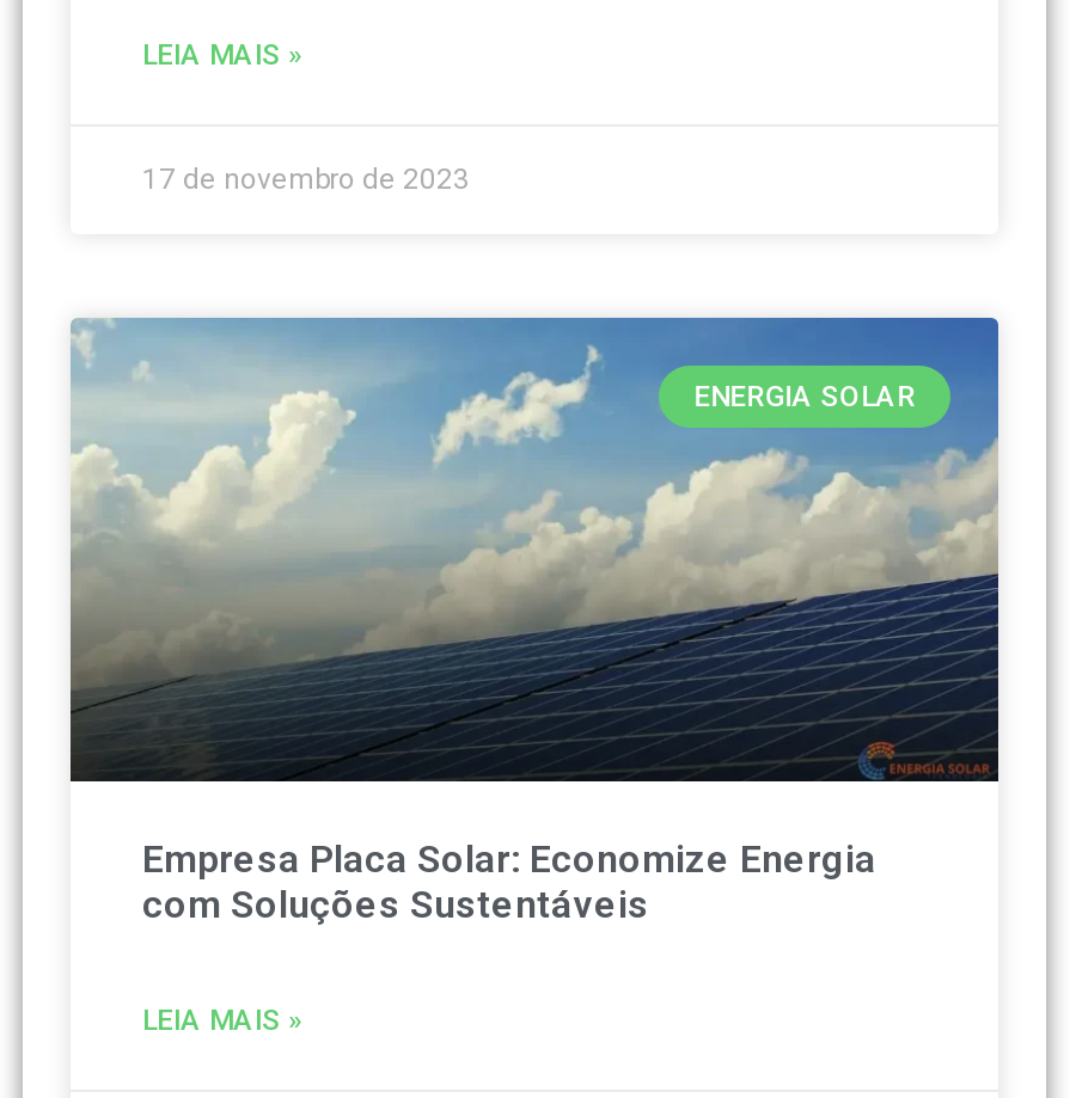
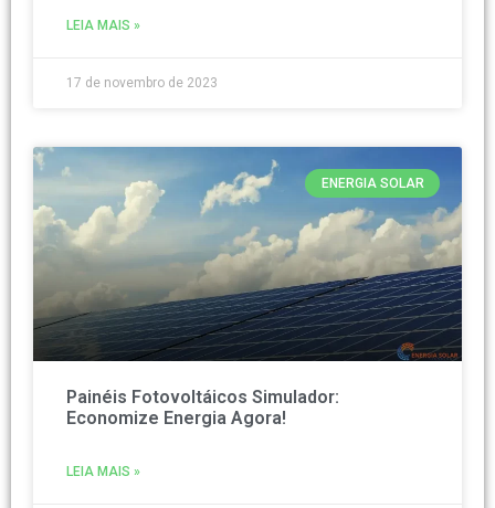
[142,836,876,926] Empresa Placa Solar: Economize Energia | com Soluções Sustentáveis -> [66,386,339,428] Painéis Fotovoltáicos Simulador: | Economize Energia Agora!

